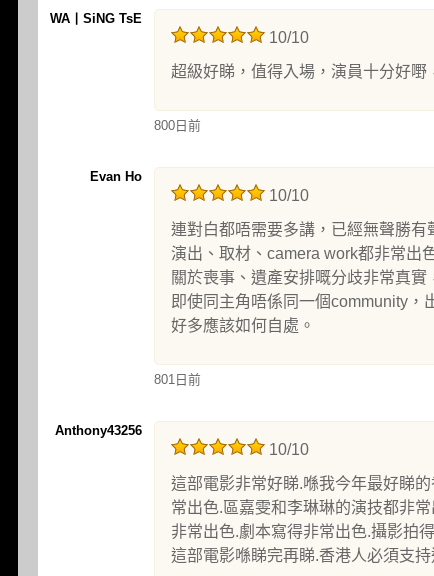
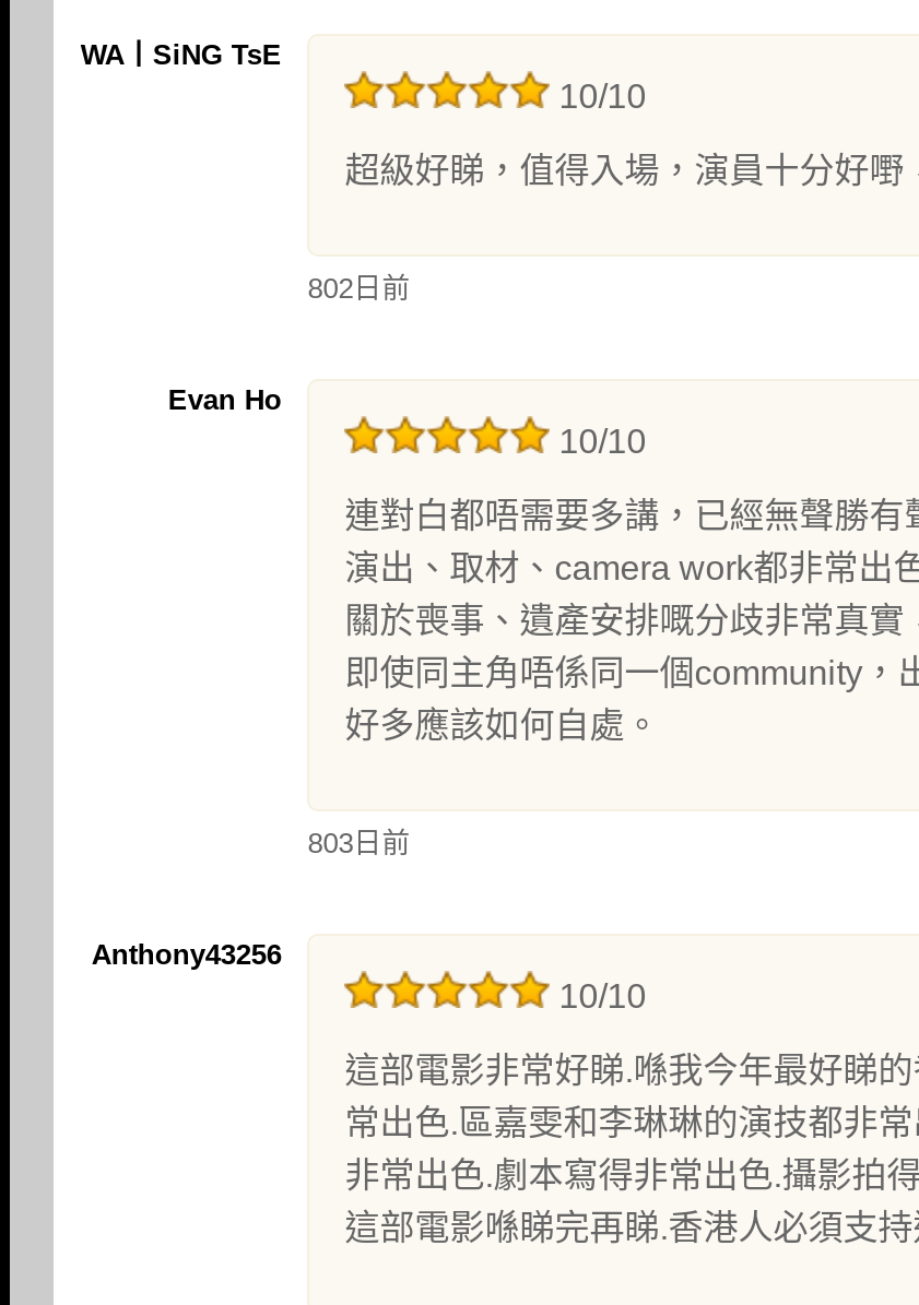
[154,118,201,133] 800日前 -> [307,272,410,305] 802日前
[154,372,201,387] 801日前 -> [307,826,410,859] 803日前

